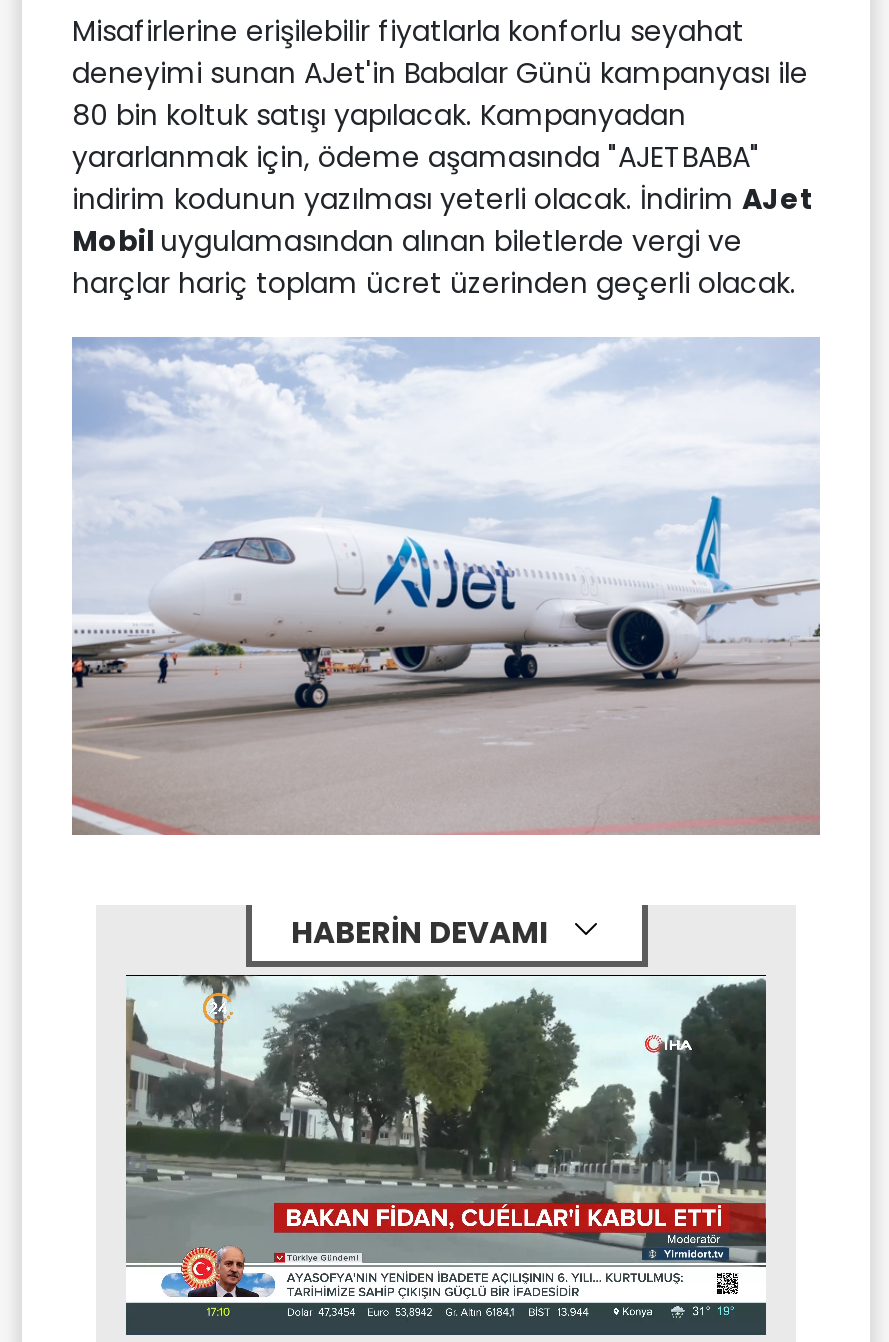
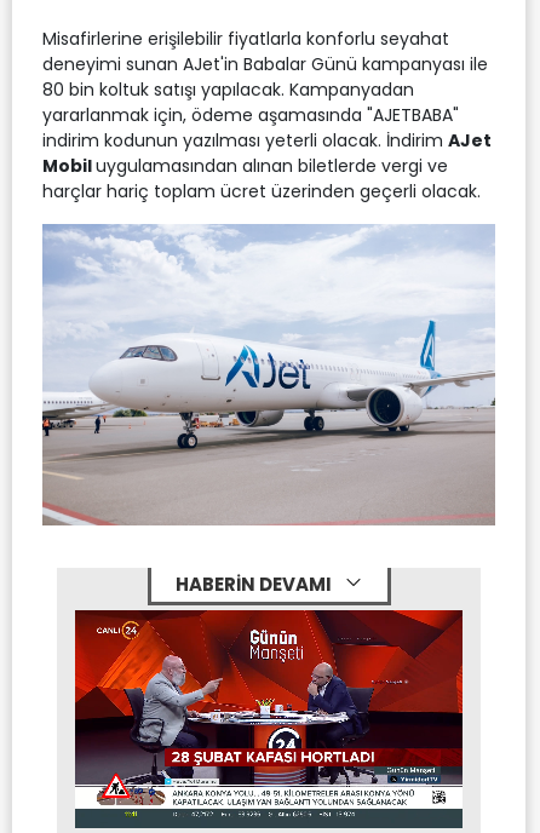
[124,973,768,1317] [image] -> [74,609,464,816] [image]

